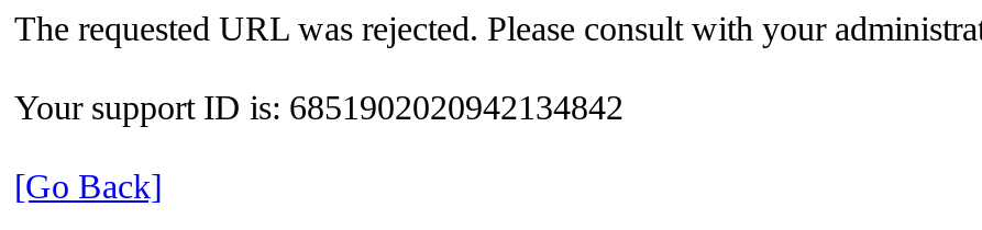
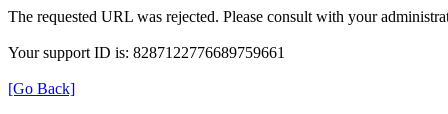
[14,89,624,126] Your support ID is: 6851902020942134842 -> [8,44,285,61] Your support ID is: 8287122776689759661

